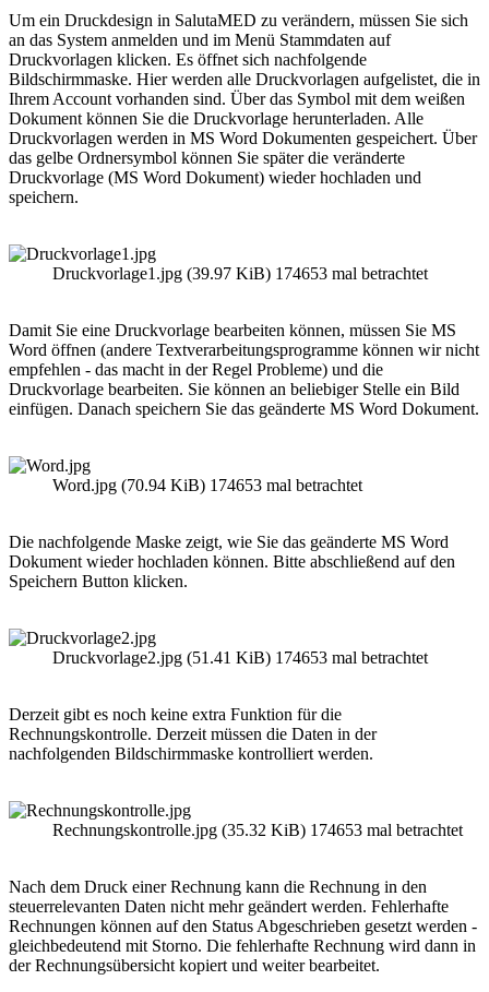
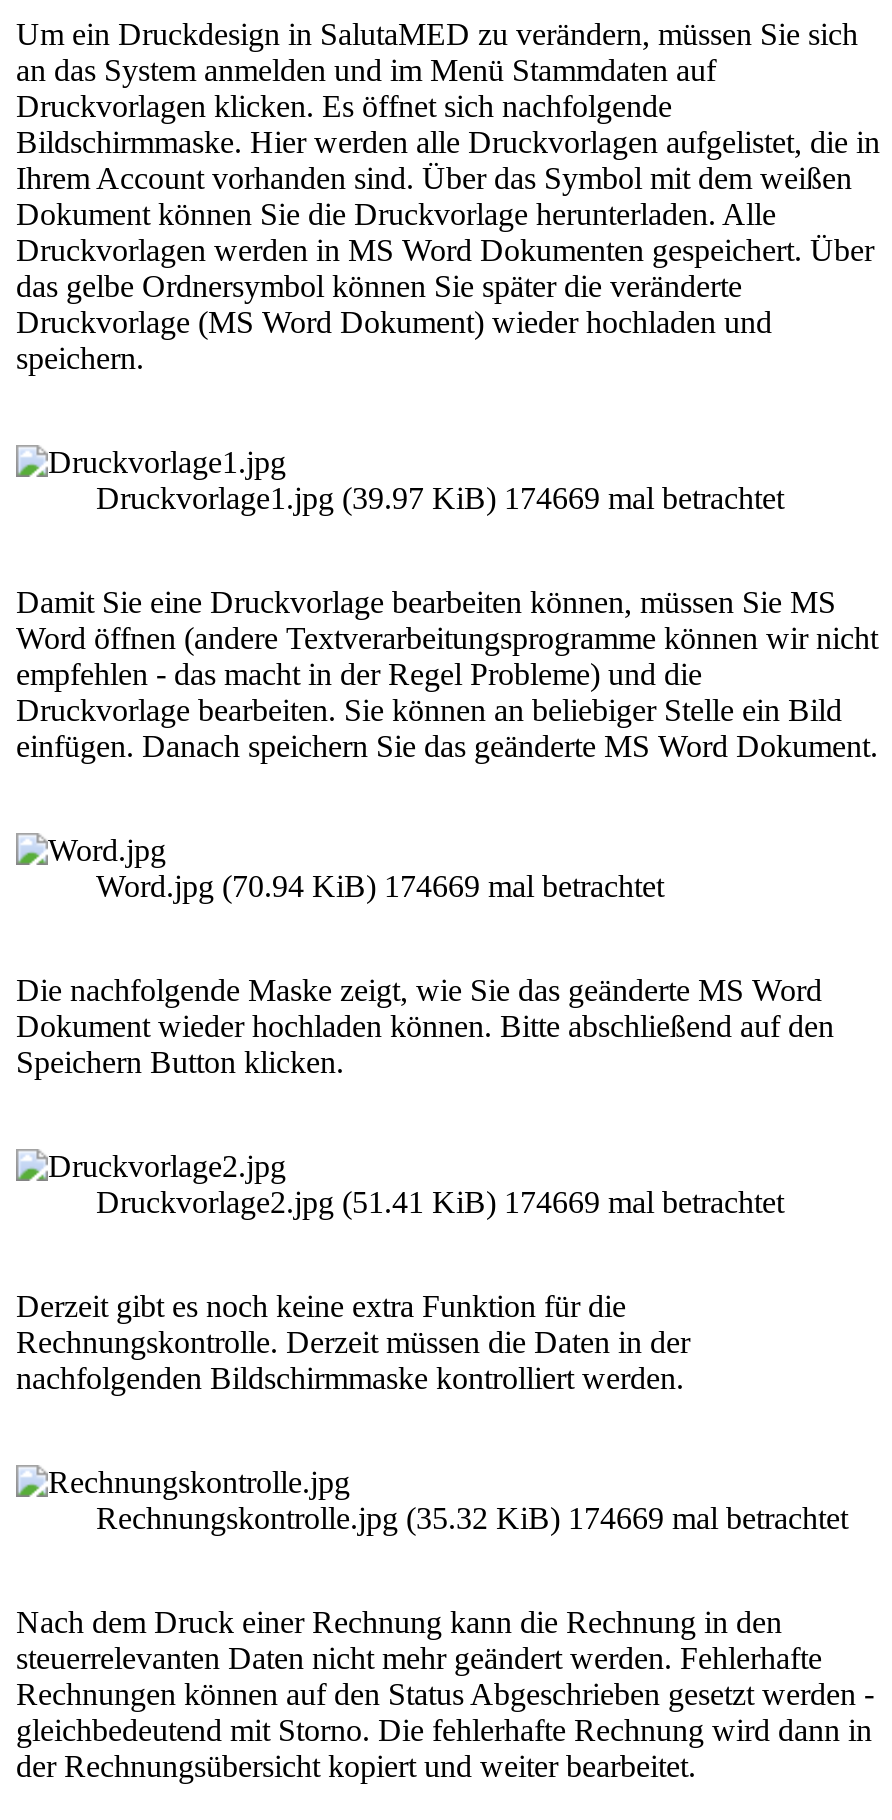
[52,264,428,282] Druckvorlage1.jpg (39.97 KiB) 174653 mal betrachtet -> [96,481,784,515] Druckvorlage1.jpg (39.97 KiB) 174669 mal betrachtet
[52,476,362,494] Word.jpg (70.94 KiB) 174653 mal betrachtet -> [96,869,664,903] Word.jpg (70.94 KiB) 174669 mal betrachtet
[52,648,428,667] Druckvorlage2.jpg (51.41 KiB) 174653 mal betrachtet -> [96,1185,784,1219] Druckvorlage2.jpg (51.41 KiB) 174669 mal betrachtet
[52,820,463,839] Rechnungskontrolle.jpg (35.32 KiB) 174653 mal betrachtet -> [96,1501,848,1535] Rechnungskontrolle.jpg (35.32 KiB) 174669 mal betrachtet

